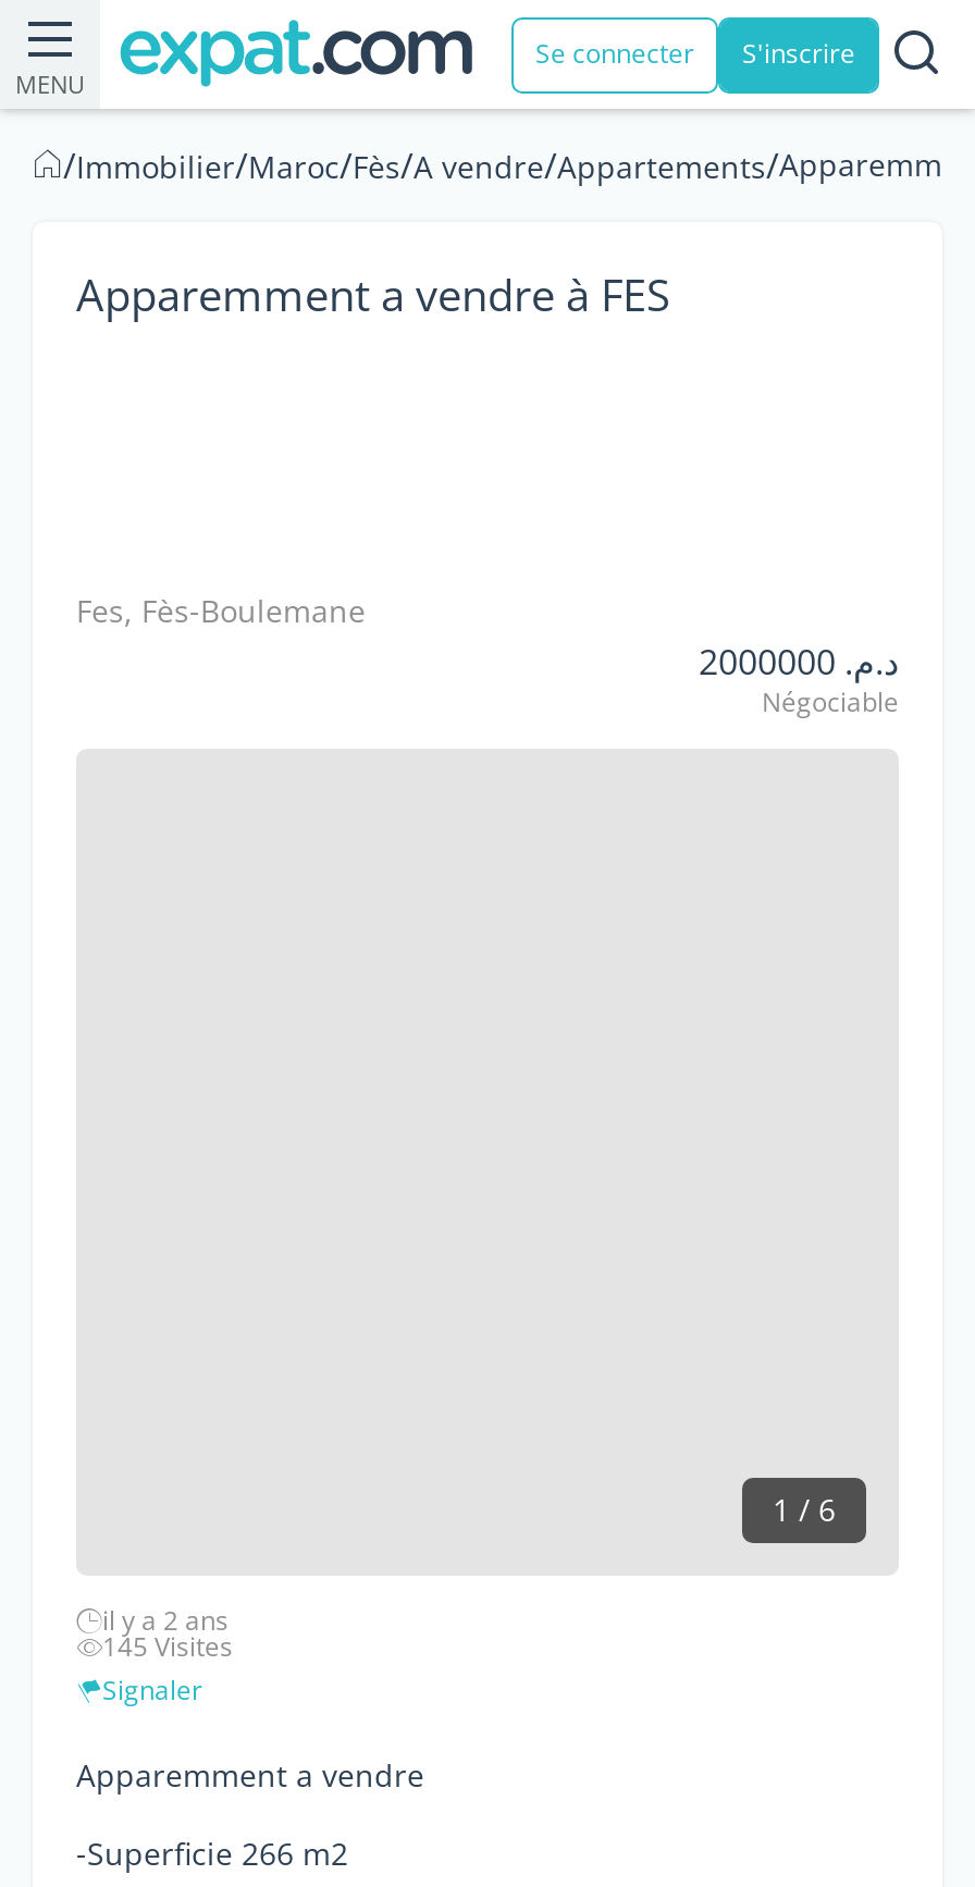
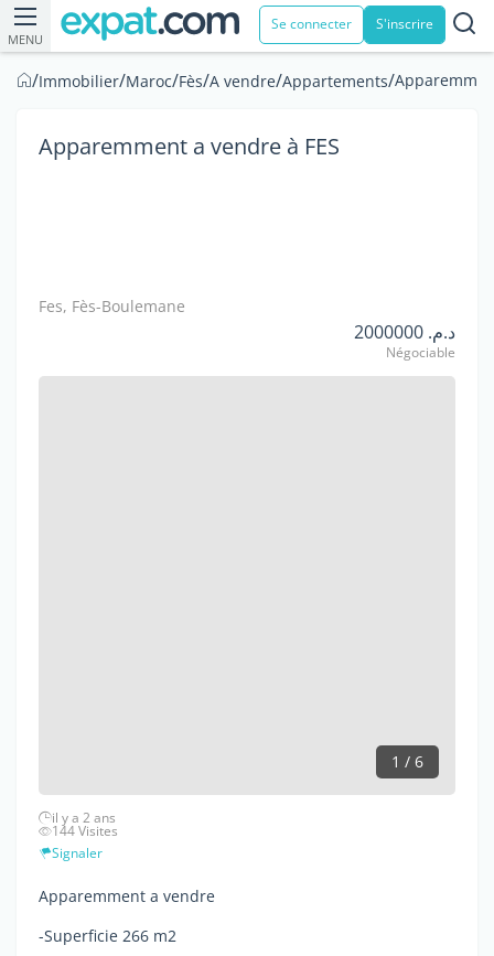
[102,1628,233,1665] 145 Visites -> [52,821,118,840] 144 Visites

